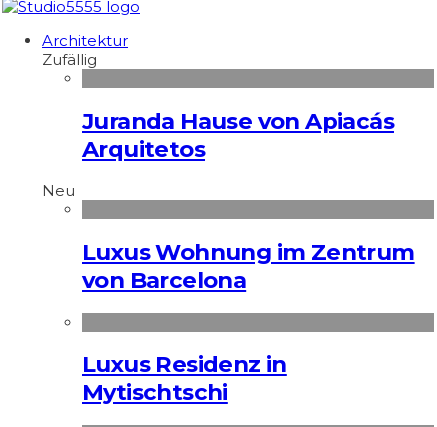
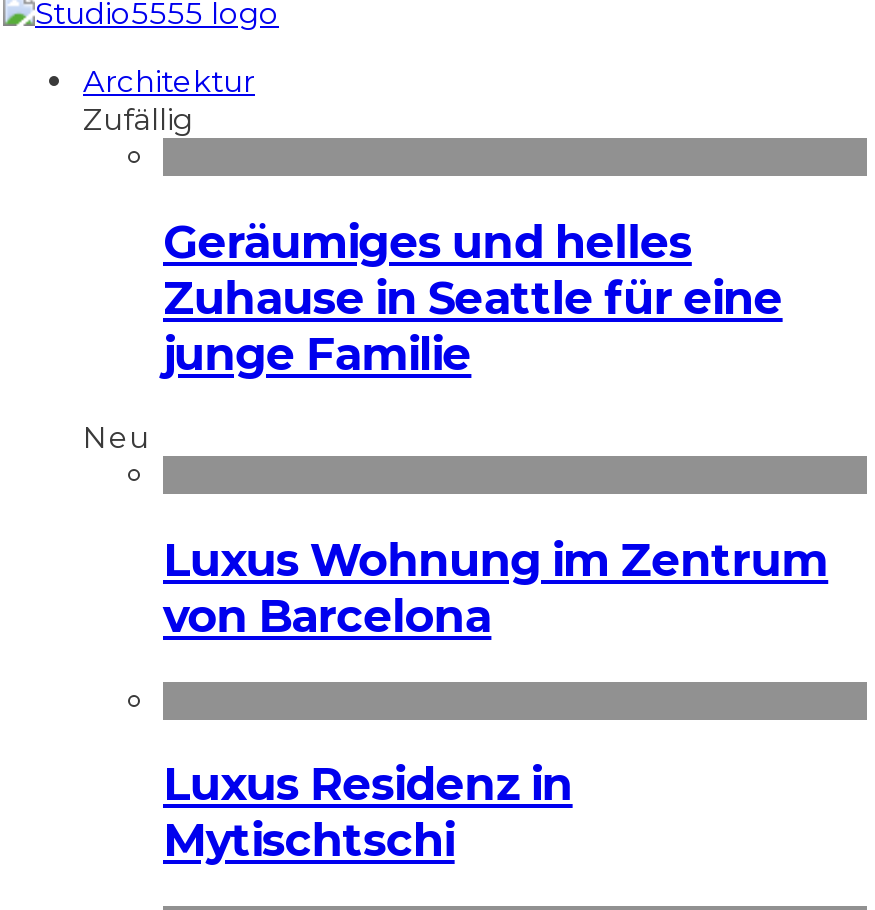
[82,107,394,163] Juranda Hause von Apiacás | Arquitetos -> [163,213,783,381] Geräumiges und helles | Zuhause in Seattle für eine | junge Familie

